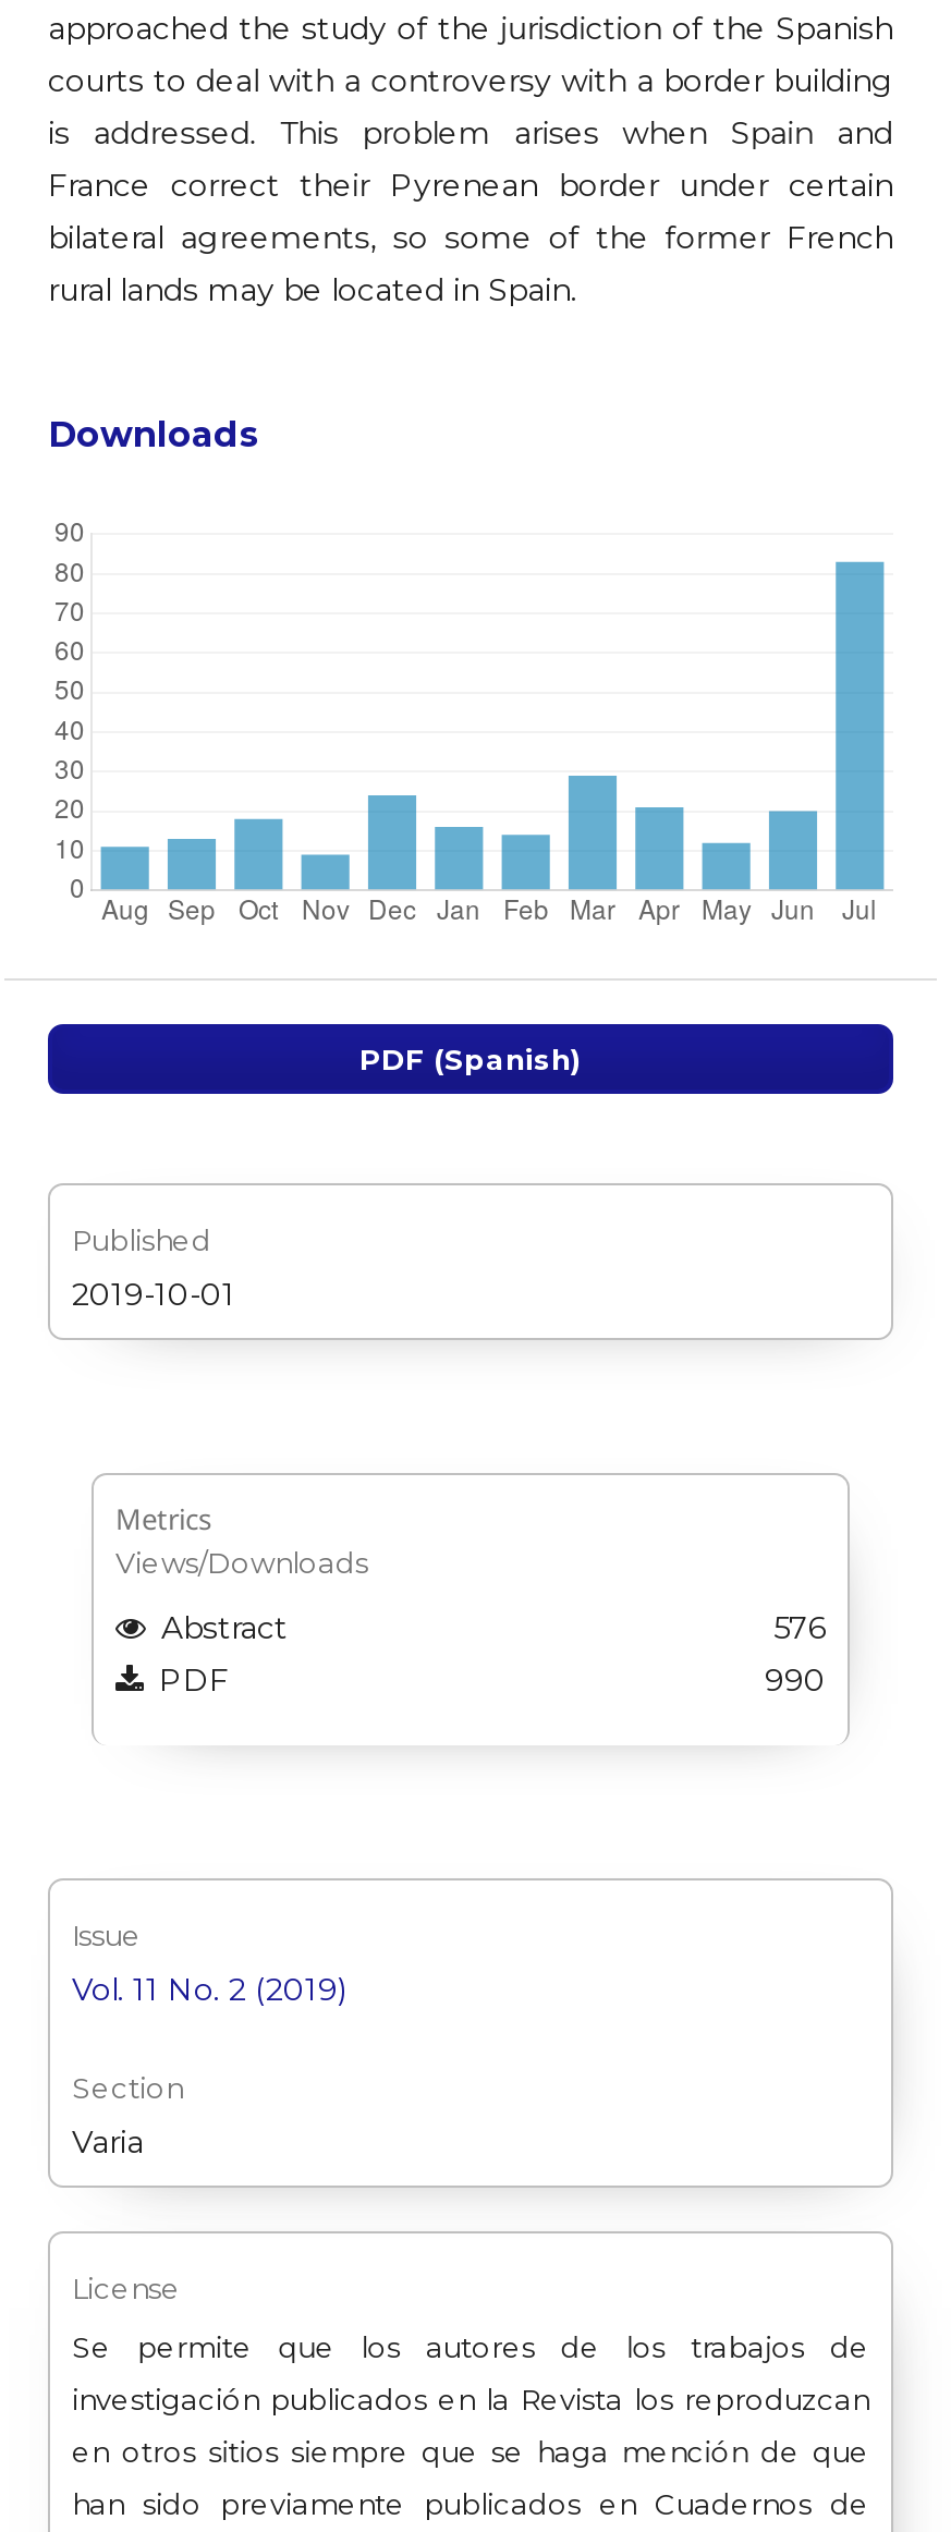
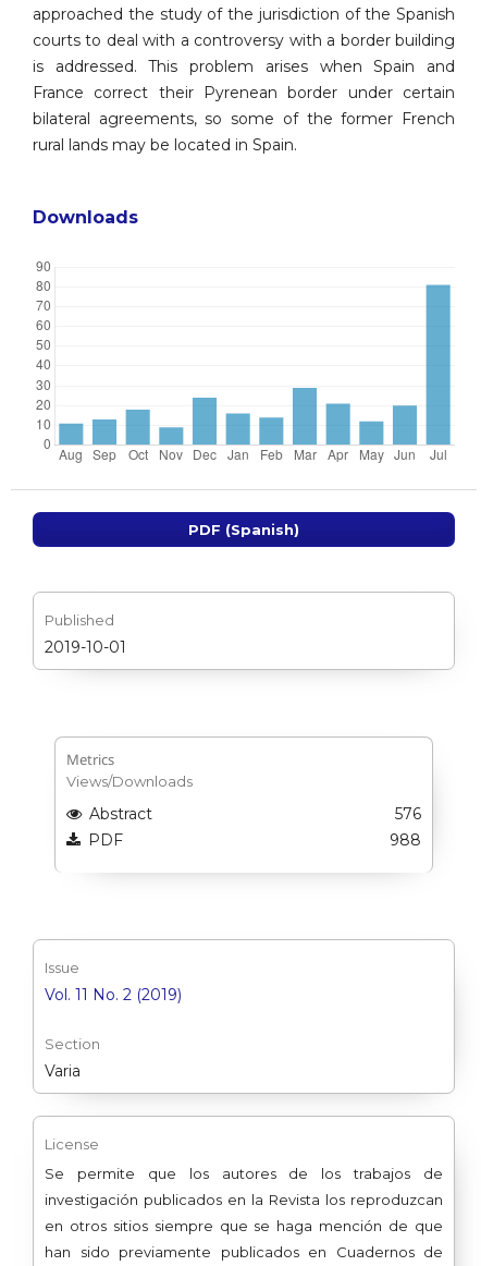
[765,1660,826,1699] 990 -> [390,830,421,850] 988

